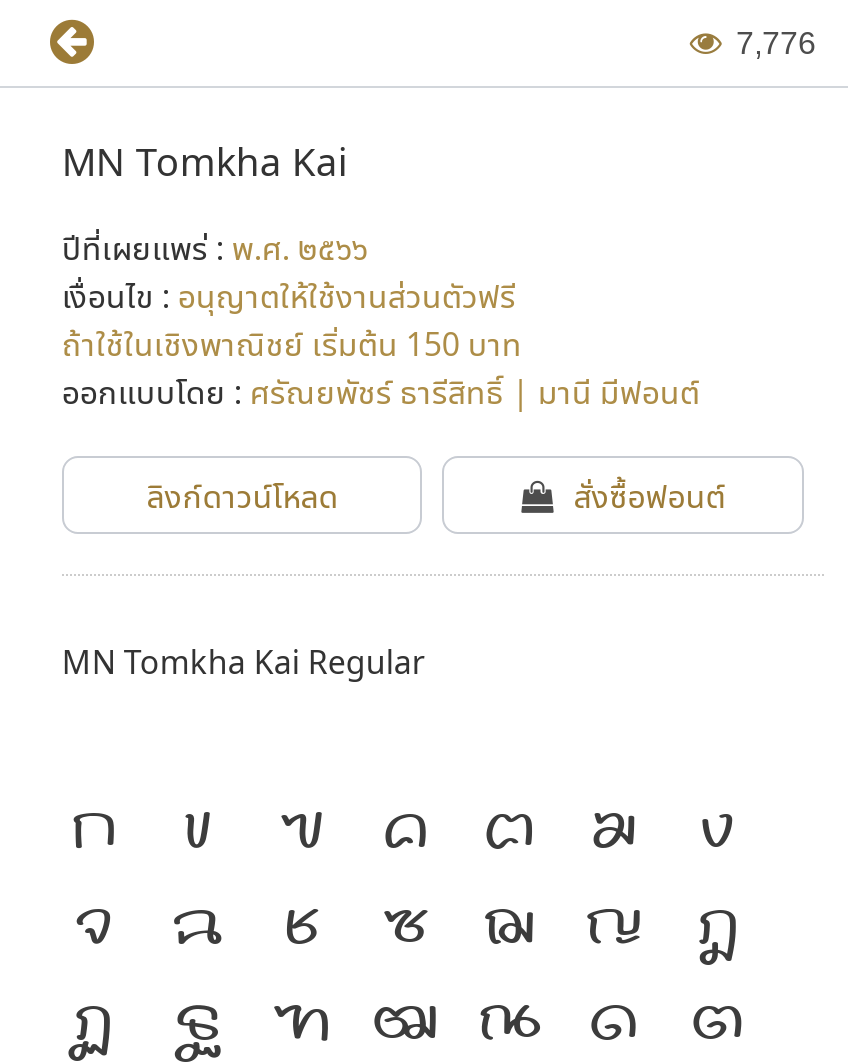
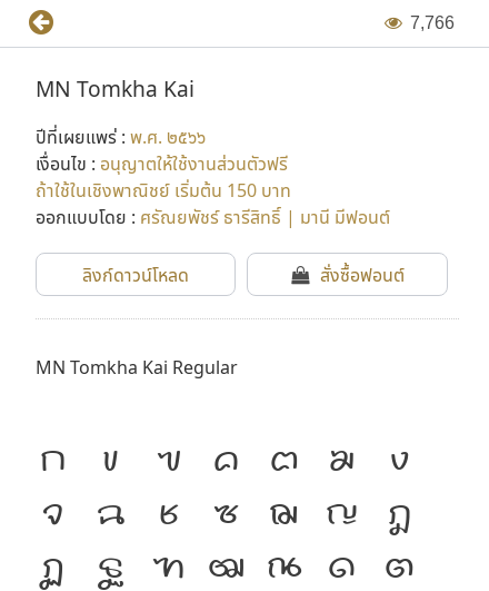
[736,20,816,64] 7,776 -> [410,10,455,35] 7,766

